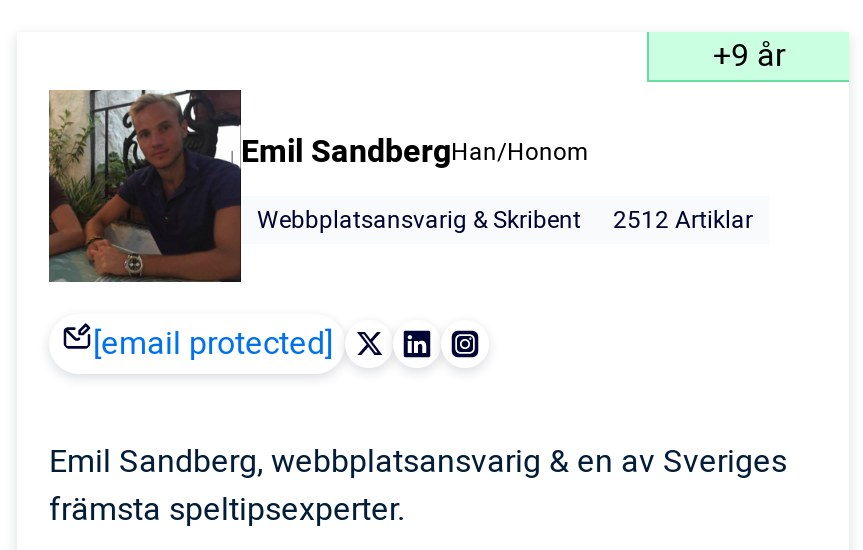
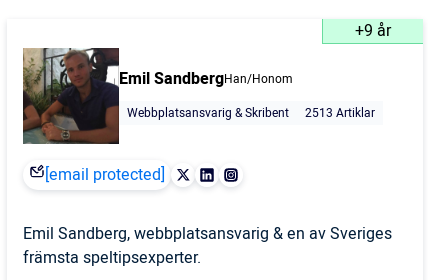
[257,202,753,238] Webbplatsansvarig & Skribent 2512 Artiklar -> [127,104,375,122] Webbplatsansvarig & Skribent 2513 Artiklar

